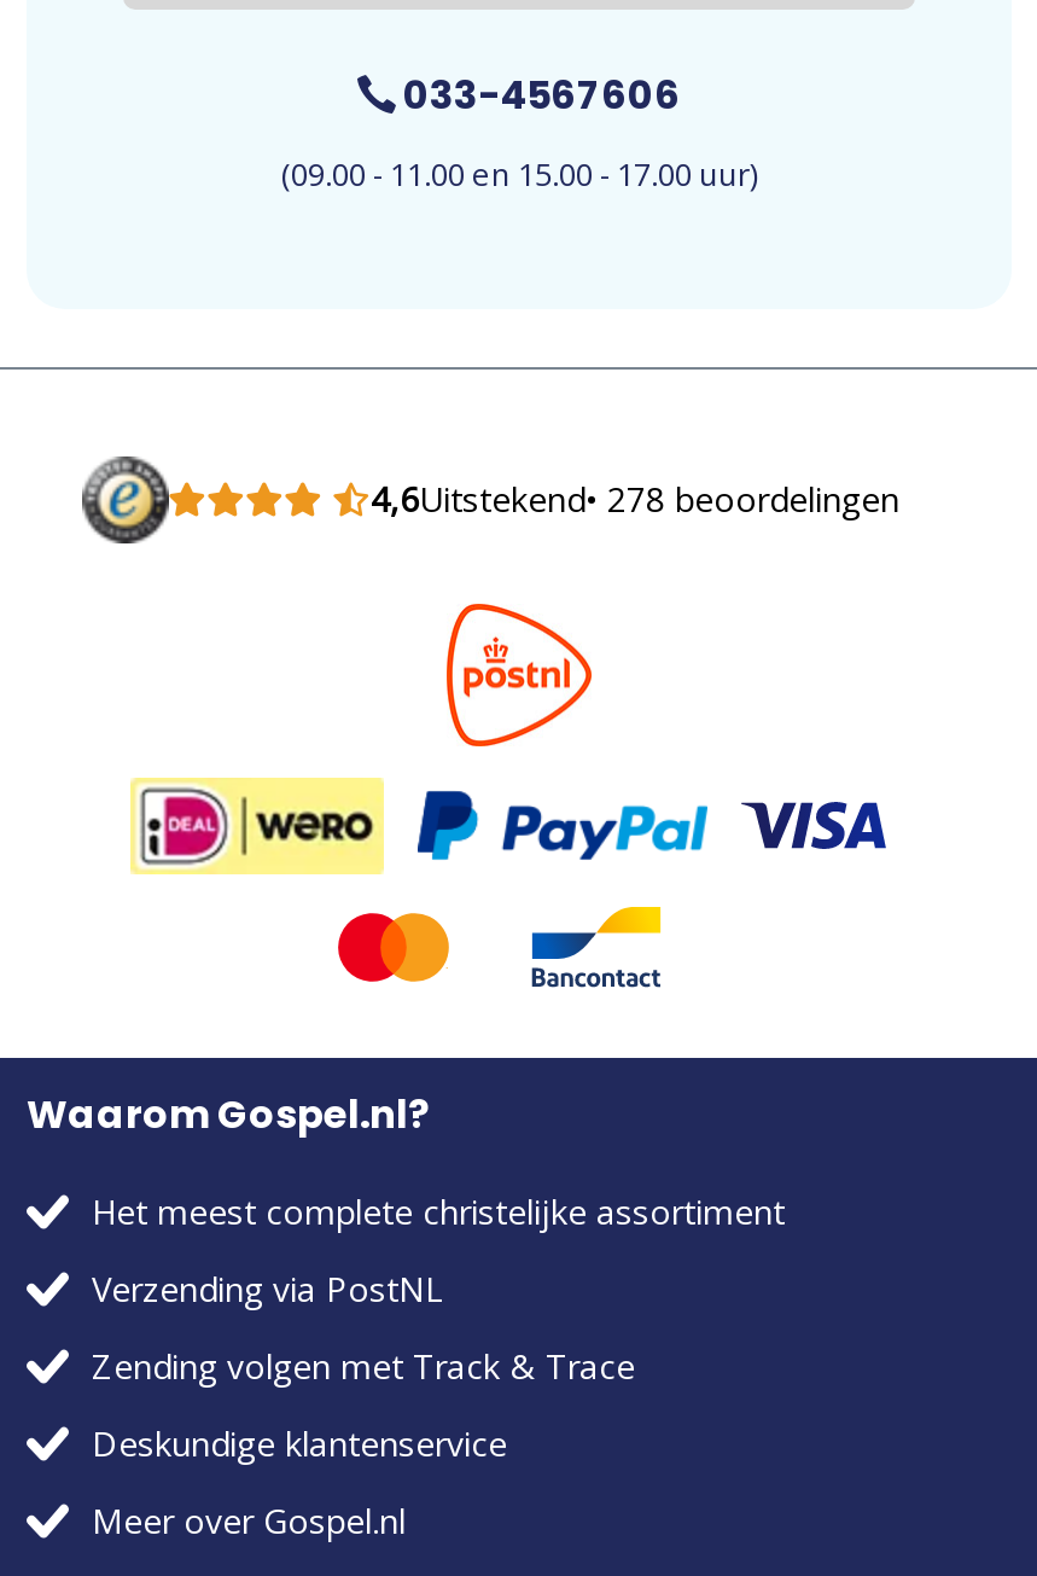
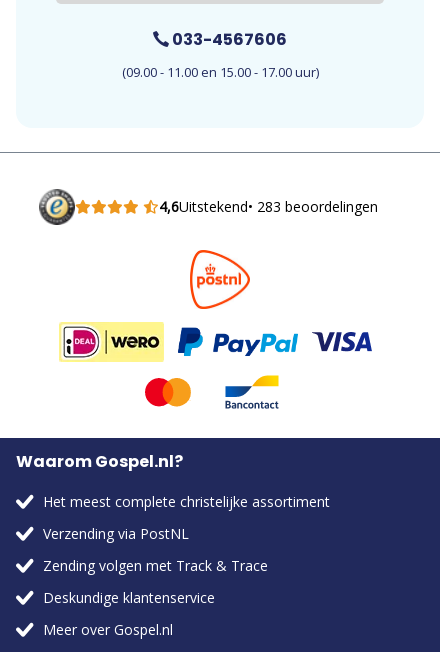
[371,476,899,522] 4,6Uitstekend • 278 beoordelingen -> [158,197,377,216] 4,6Uitstekend • 283 beoordelingen

